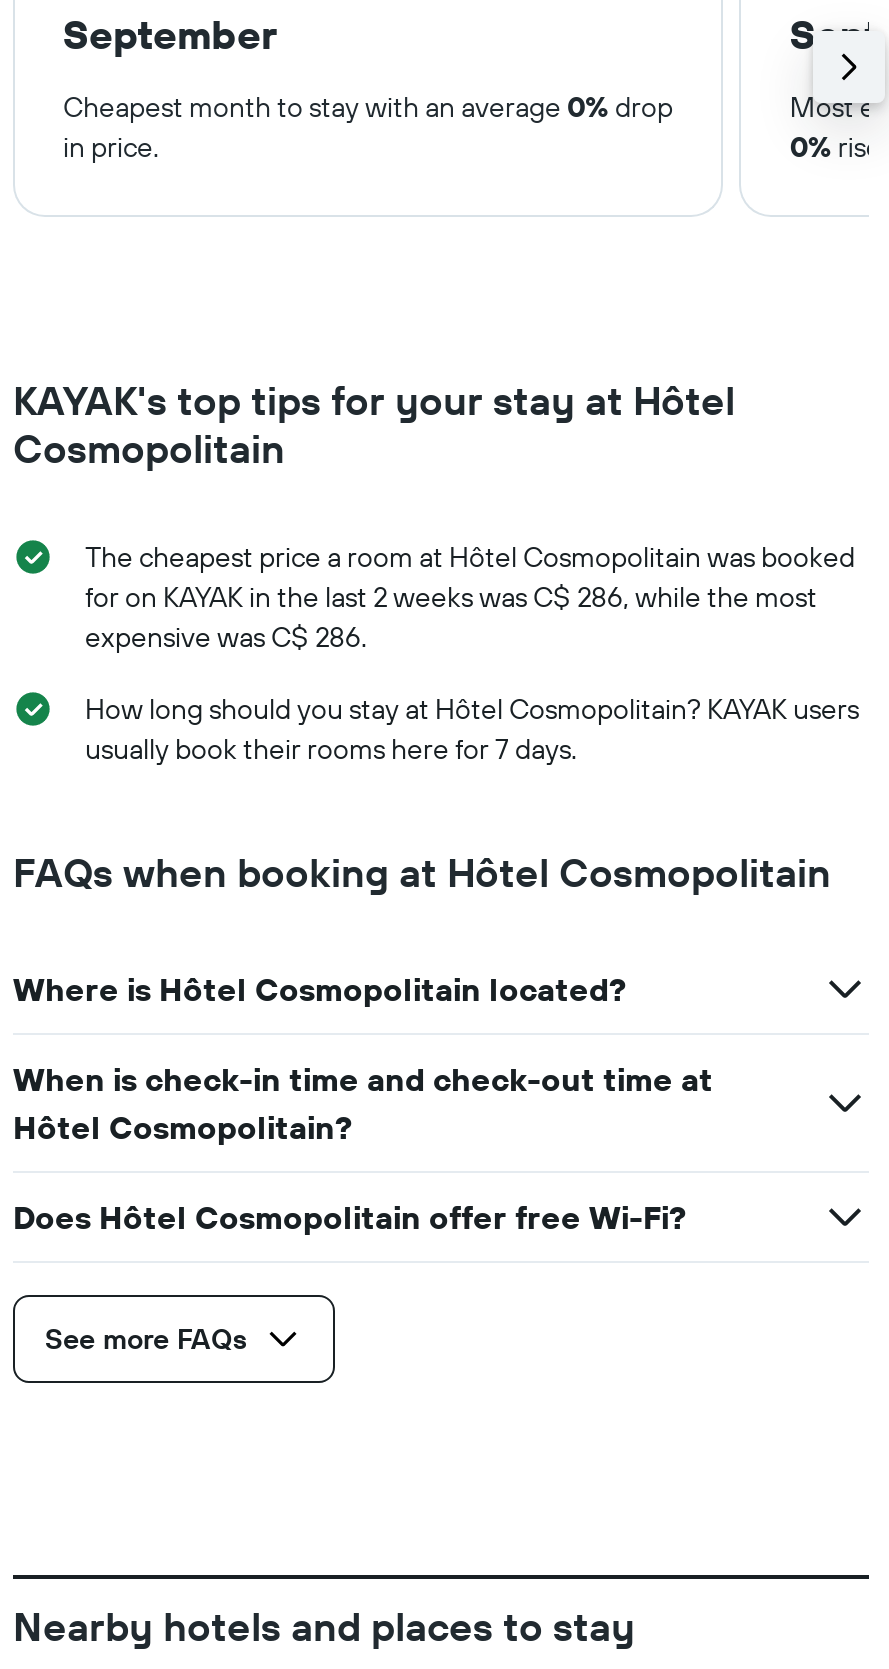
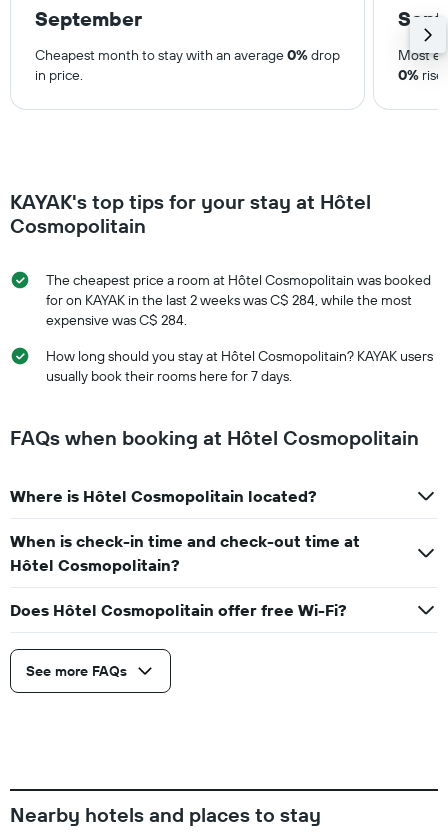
[85,579,817,615] for on KAYAK in the last 2 weeks was C$ 286, while the most -> [46,291,412,309] for on KAYAK in the last 2 weeks was C$ 284, while the most
[85,619,367,655] expensive was C$ 286. -> [46,311,187,329] expensive was C$ 284.

